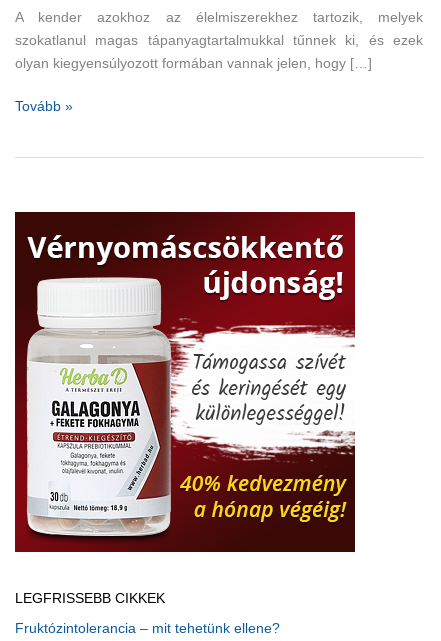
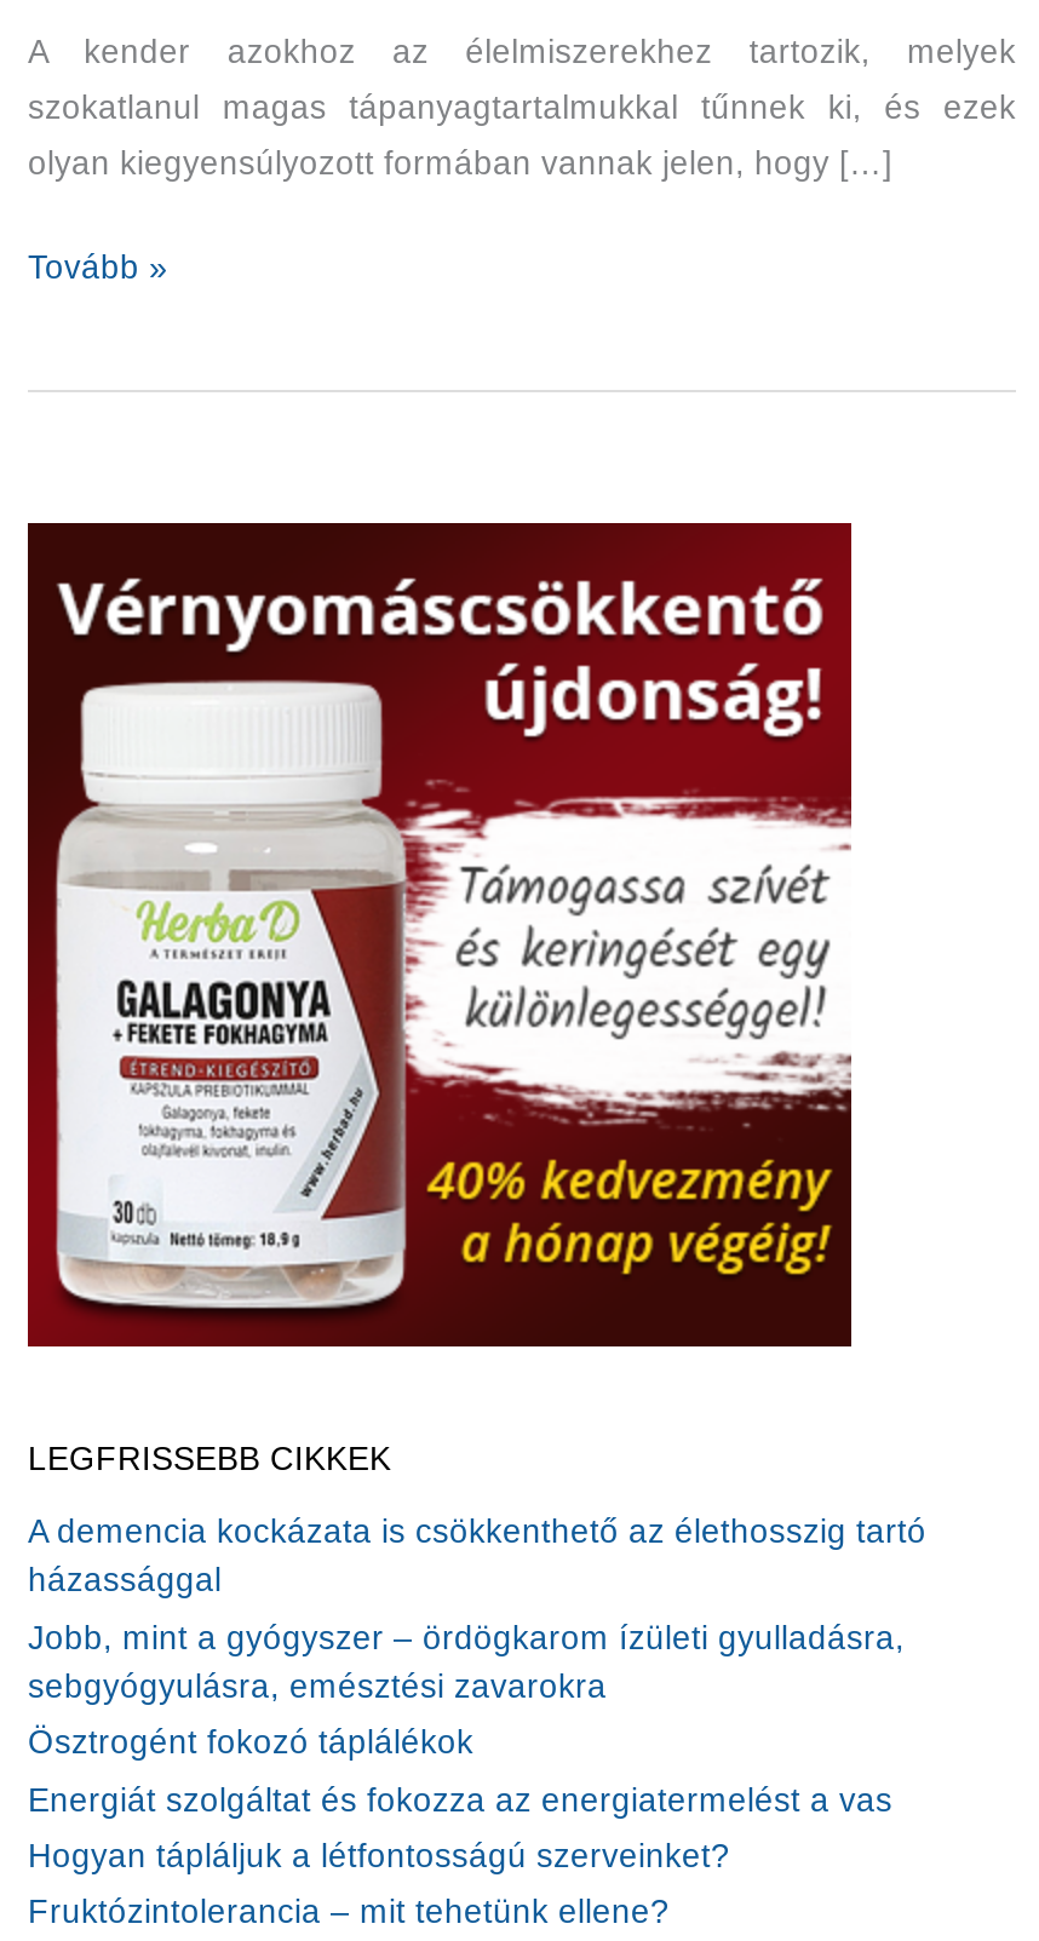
none -> [28,1514,926,1874] A demencia kockázata is csökkenthető az élethosszig tartó | házassággal | Jobb, mint a gyógyszer – ördögkarom ízületi gyulladásra, | sebgyógyulásra, emésztési zavarokra | Ösztrogént fokozó táplálékok | Energiát szolgáltat és fokozza az energiatermelést a vas | Hogyan tápláljuk a létfontosságú szerveinket?

